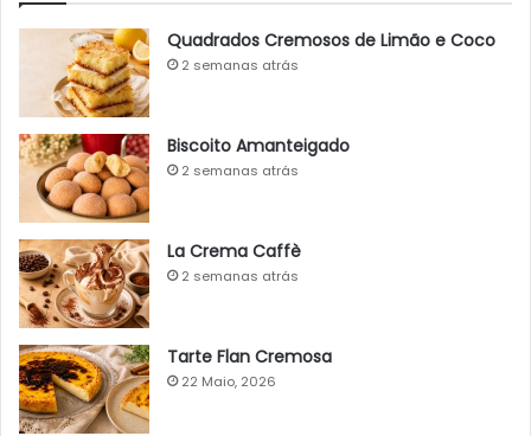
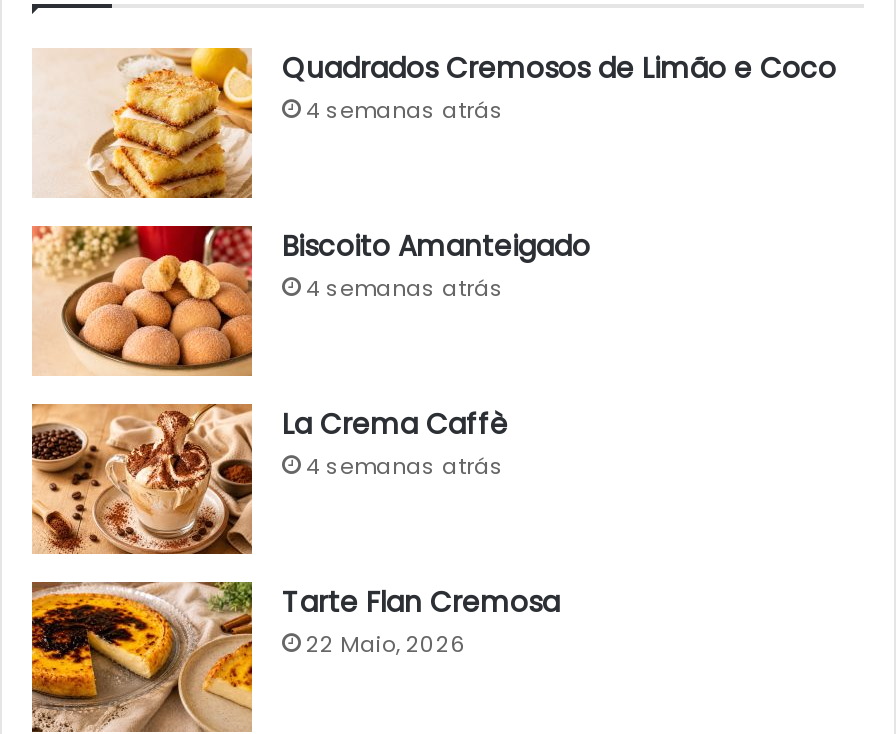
[181,56,299,75] 2 semanas atrás -> [306,94,504,126] 4 semanas atrás
[181,161,299,180] 2 semanas atrás -> [306,272,504,304] 4 semanas atrás
[181,267,299,286] 2 semanas atrás -> [306,450,504,482] 4 semanas atrás

